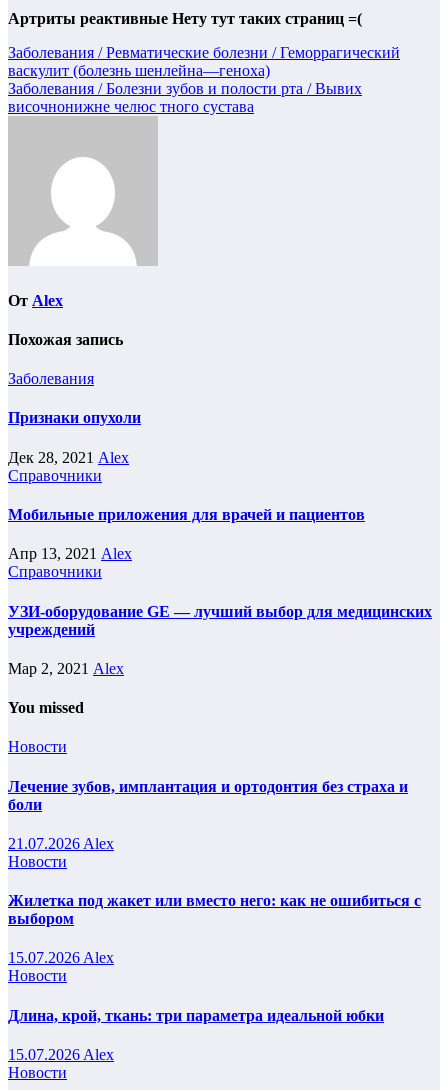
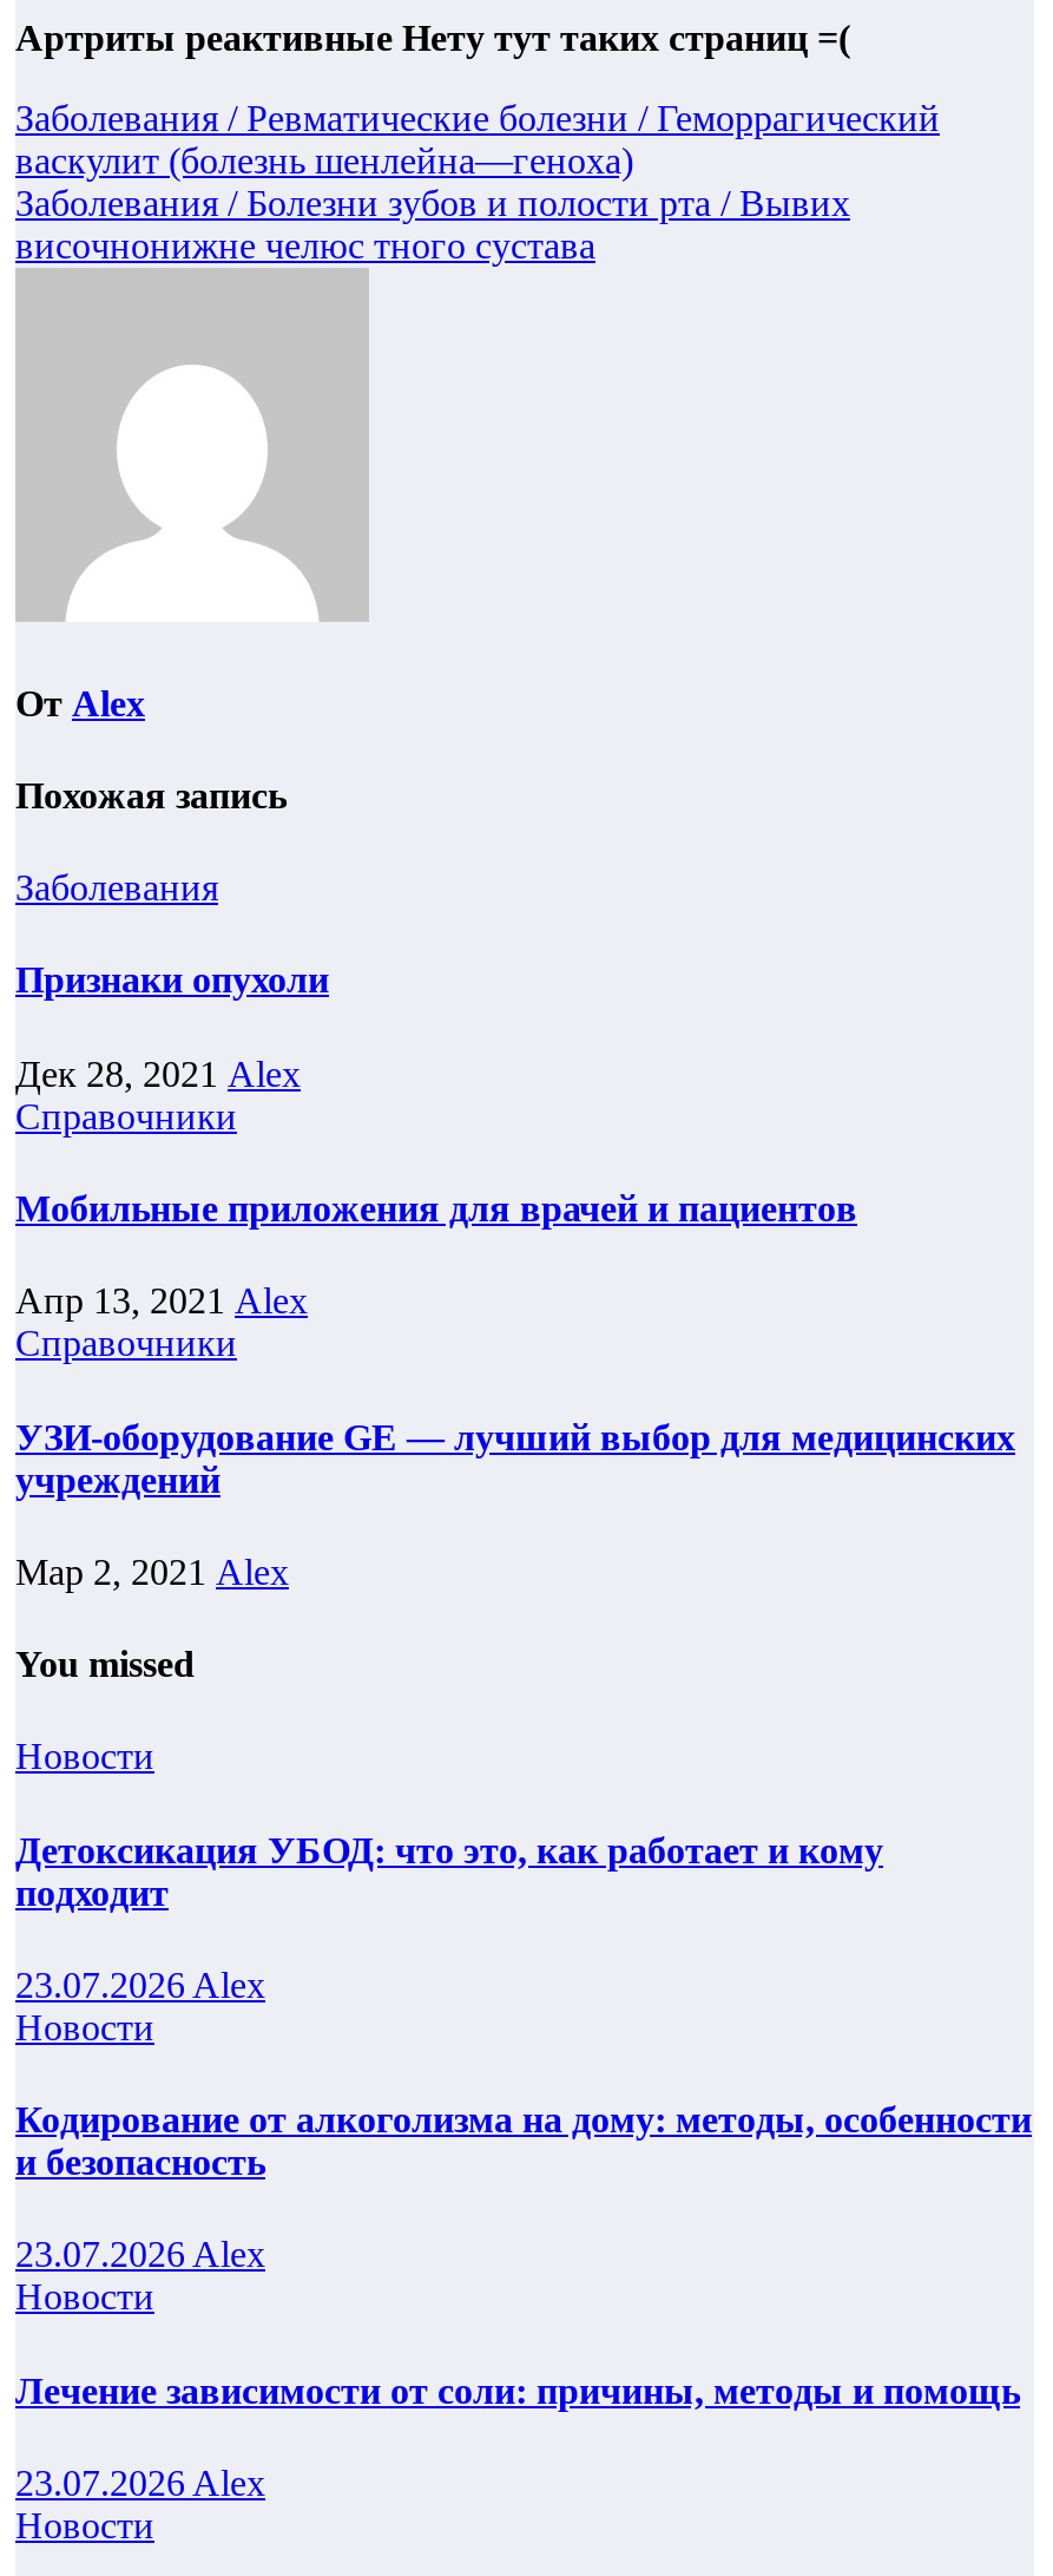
[8,778,408,813] Лечение зубов, имплантация и ортодонтия без страха и | боли -> [15,1829,883,1912] Детоксикация УБОД: что это, как работает и кому | подходит
[8,835,114,852] 21.07.2026 Alex -> [15,1965,265,2005] 23.07.2026 Alex
[8,892,421,927] Жилетка под жакет или вместо него: как не ошибиться с | выбором -> [15,2100,1032,2182] Кодирование от алкоголизма на дому: методы, особенности | и безопасность
[8,949,114,966] 15.07.2026 Alex -> [15,2235,265,2275] 23.07.2026 Alex
[8,1007,384,1024] Длина, крой, ткань: три параметра идеальной юбки -> [15,2370,1020,2410] Лечение зависимости от соли: причины, методы и помощь
[8,1046,114,1063] 15.07.2026 Alex -> [15,2462,265,2503] 23.07.2026 Alex

